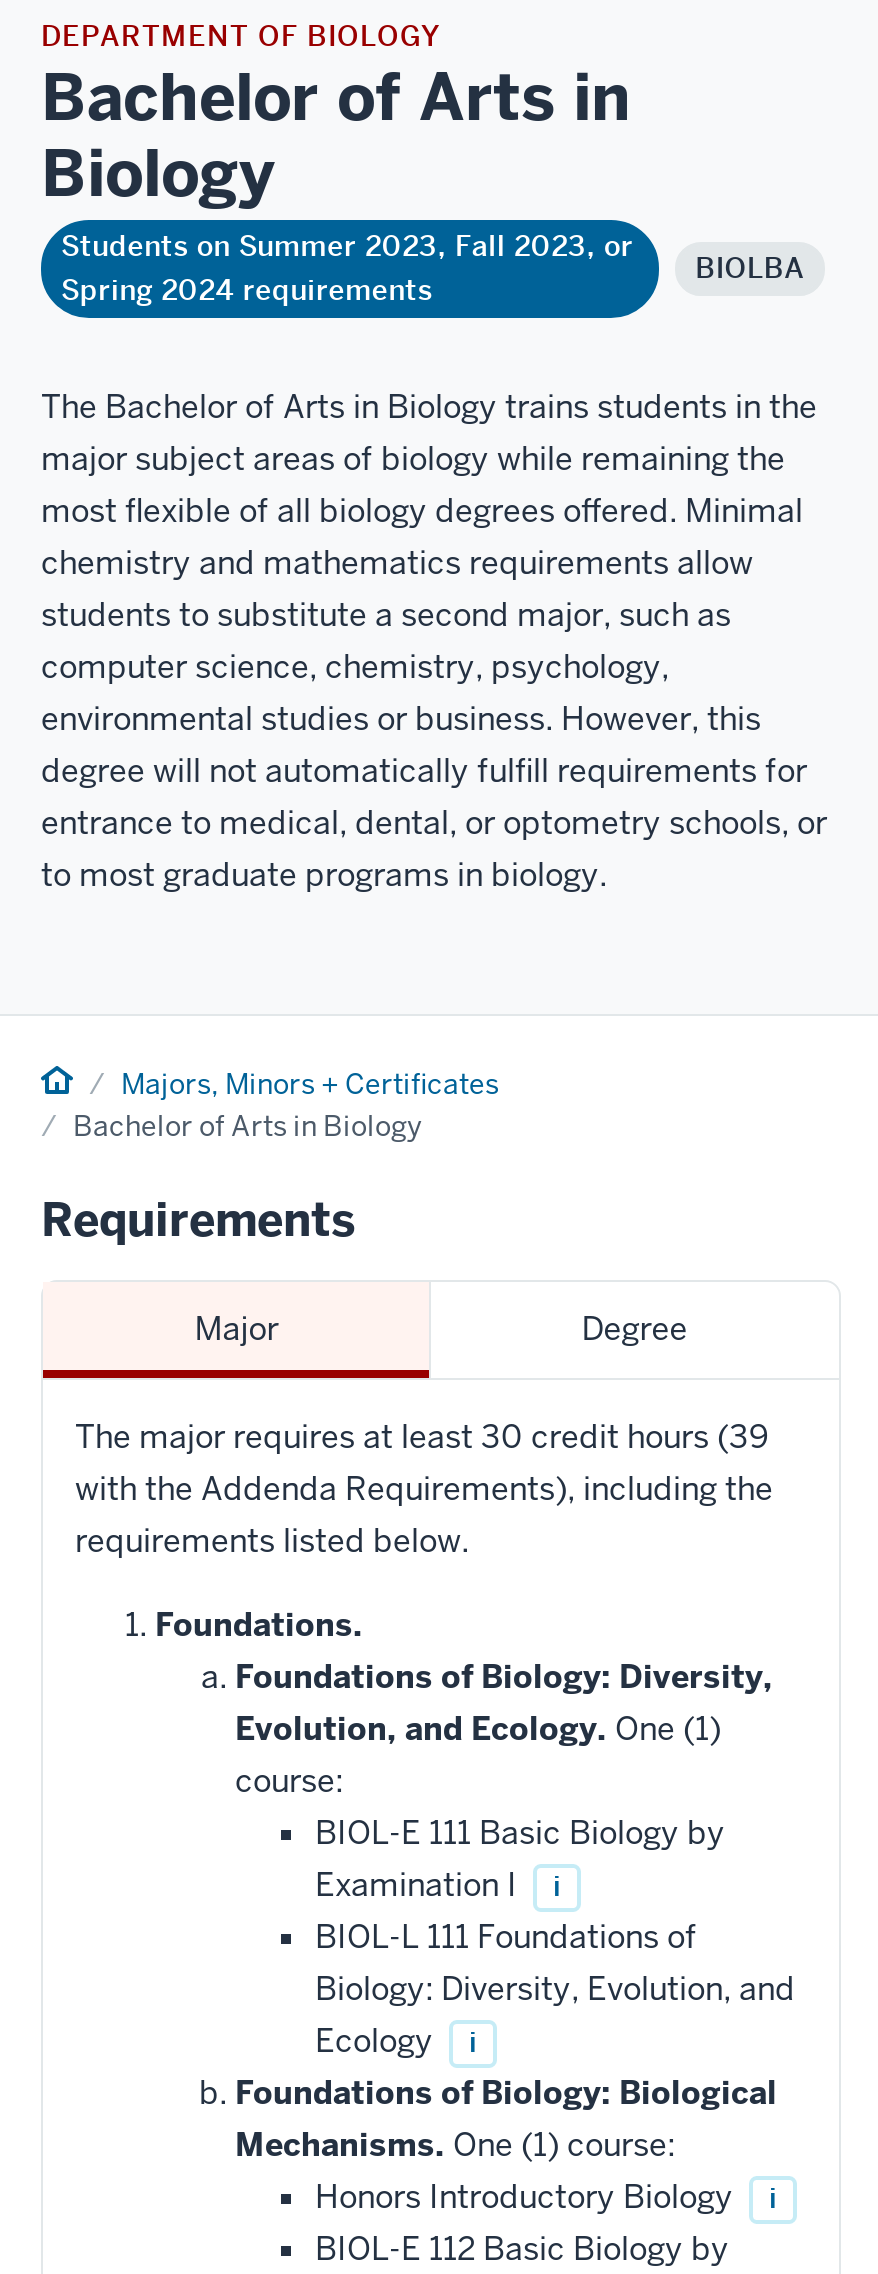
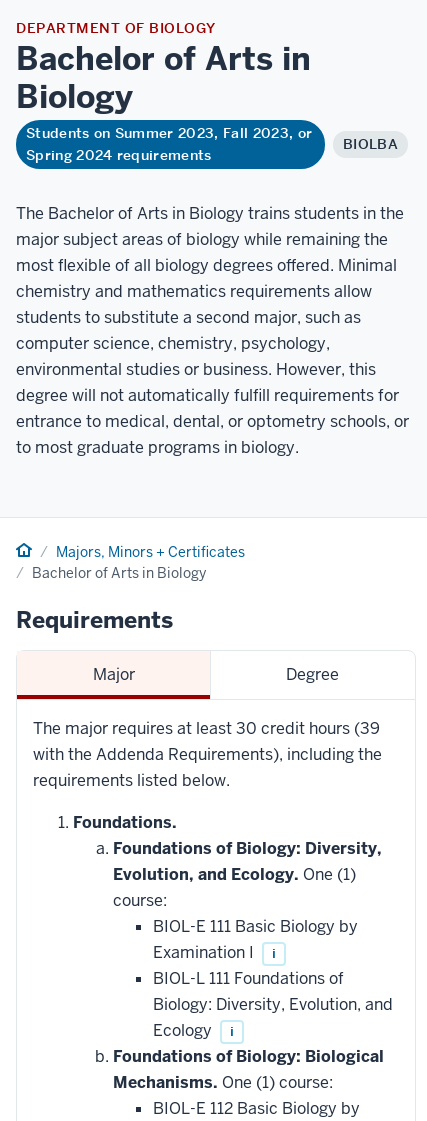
[315,2175,777,2217] Honors Introductory Biology | i -> none

